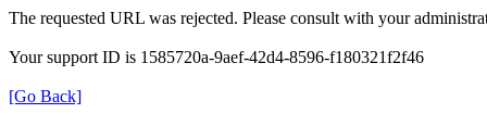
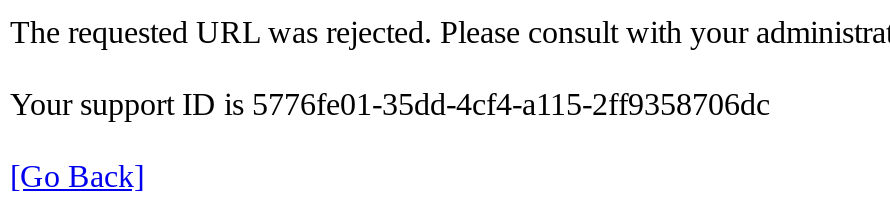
[9,48,424,66] Your support ID is 1585720a-9aef-42d4-8596-f180321f2f46 -> [10,87,770,121] Your support ID is 5776fe01-35dd-4cf4-a115-2ff9358706dc

